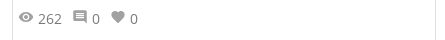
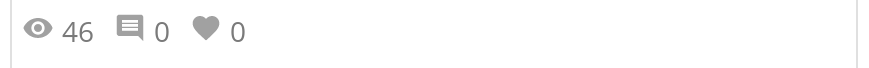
[38,9,138,28] 262 0 0 -> [62,13,246,51] 46 0 0

